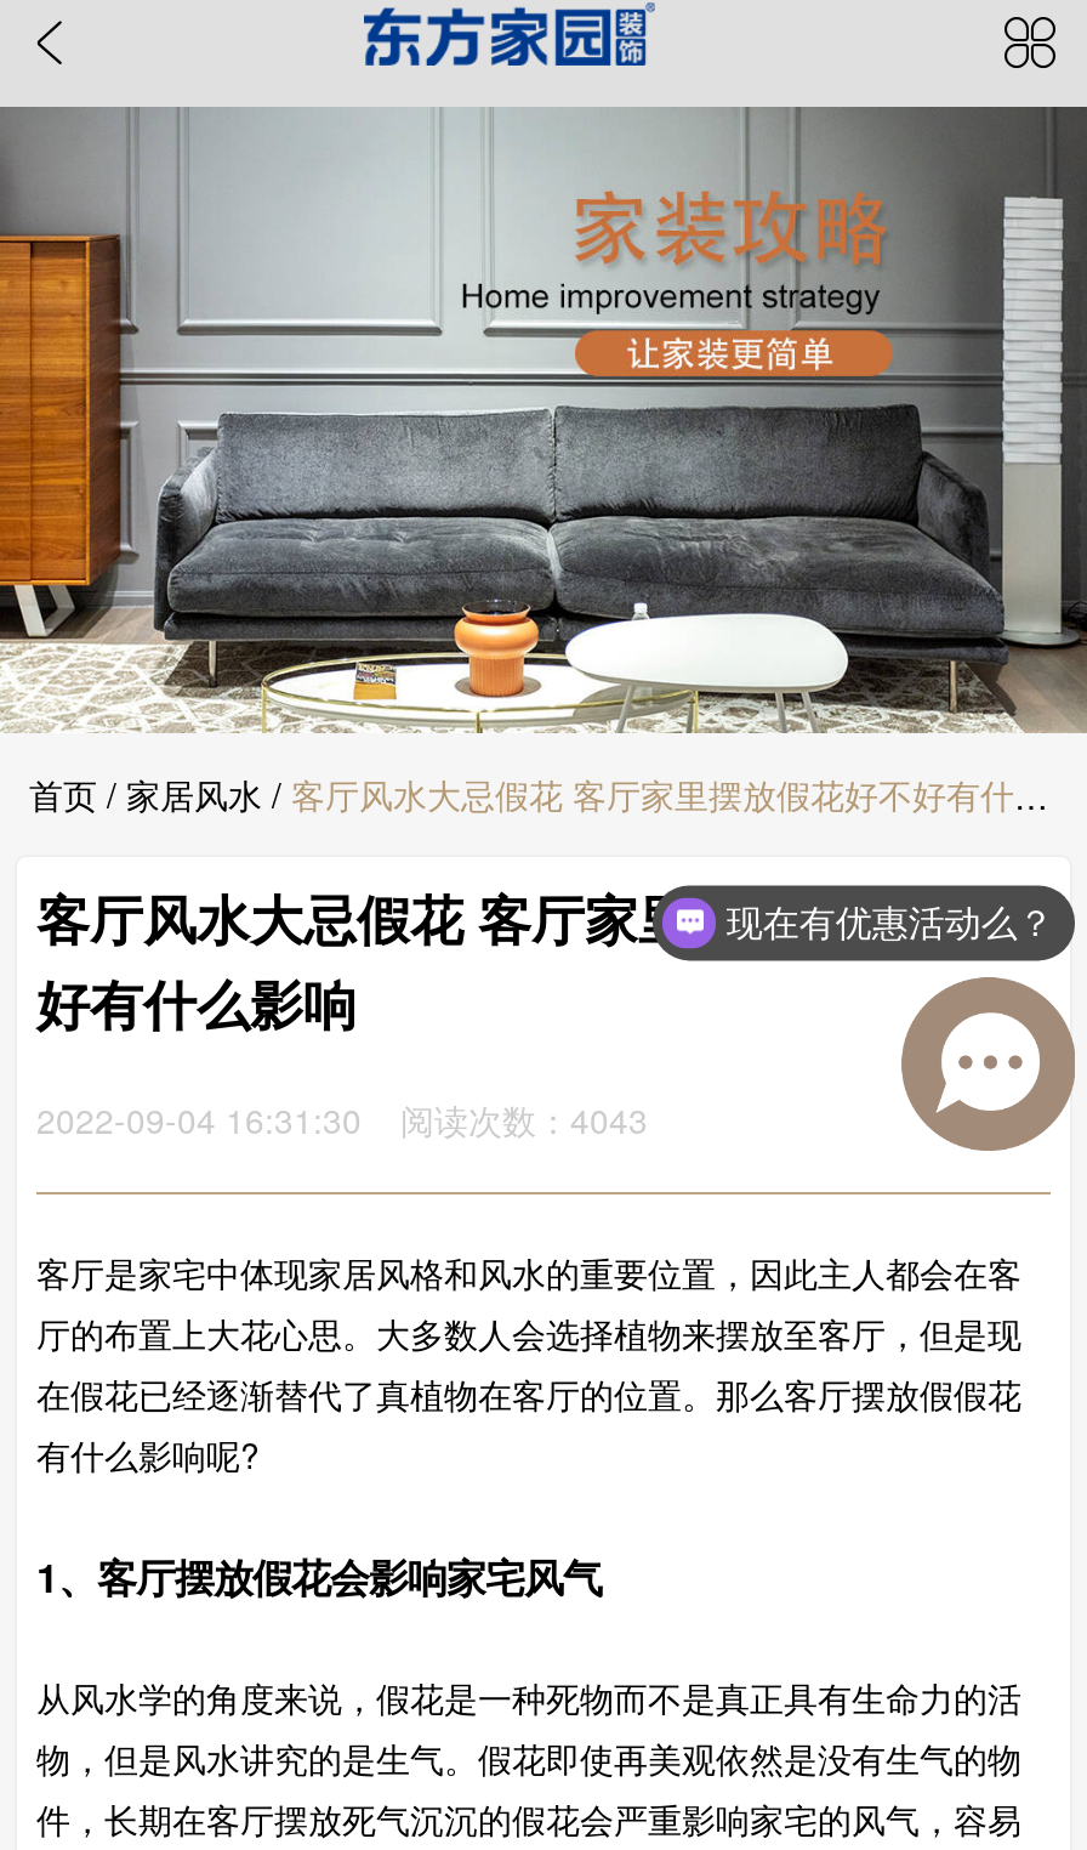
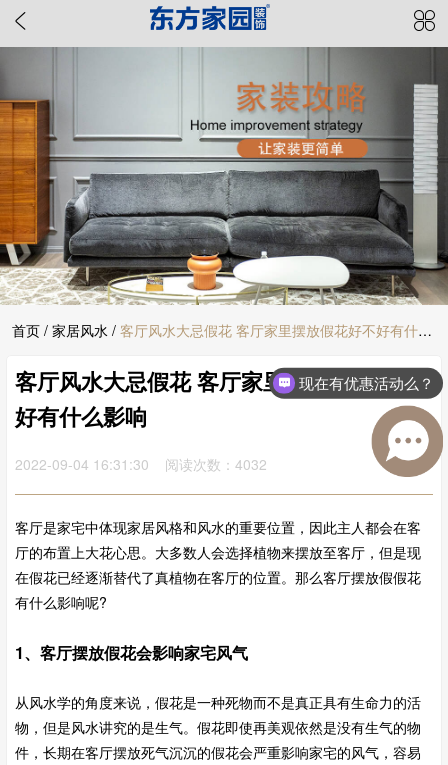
[36,1096,648,1145] 2022-09-04 16:31:30 阅读次数：4043 -> [15,454,267,474] 2022-09-04 16:31:30 阅读次数：4032

